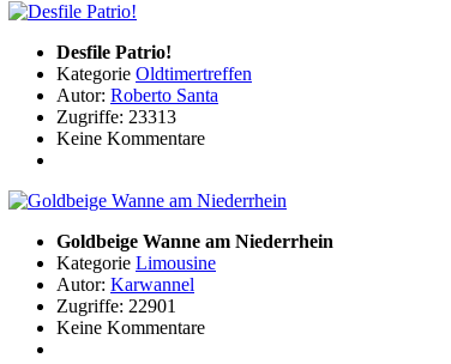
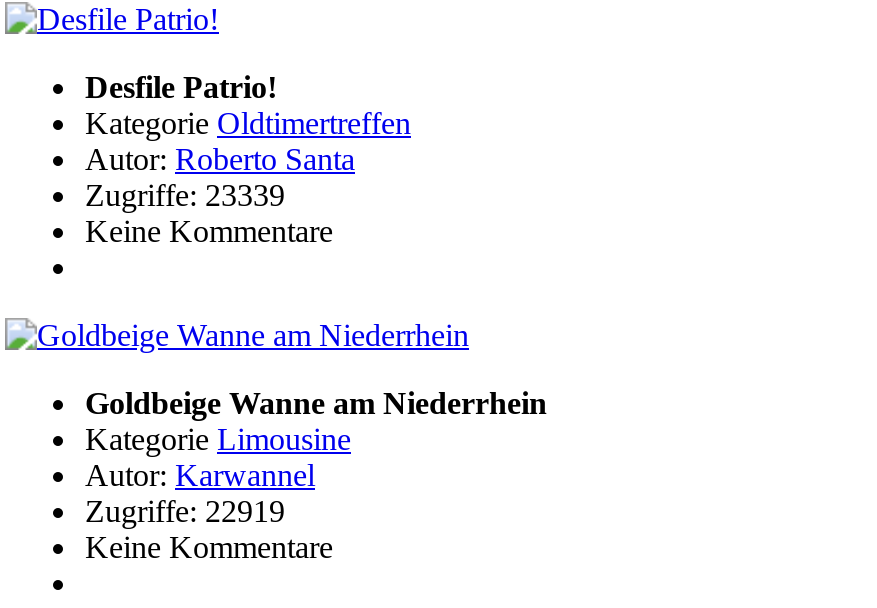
[56,106,176,126] Zugriffe: 23313 -> [85,177,285,211] Zugriffe: 23339
[56,295,176,316] Zugriffe: 22901 -> [85,493,285,527] Zugriffe: 22919

